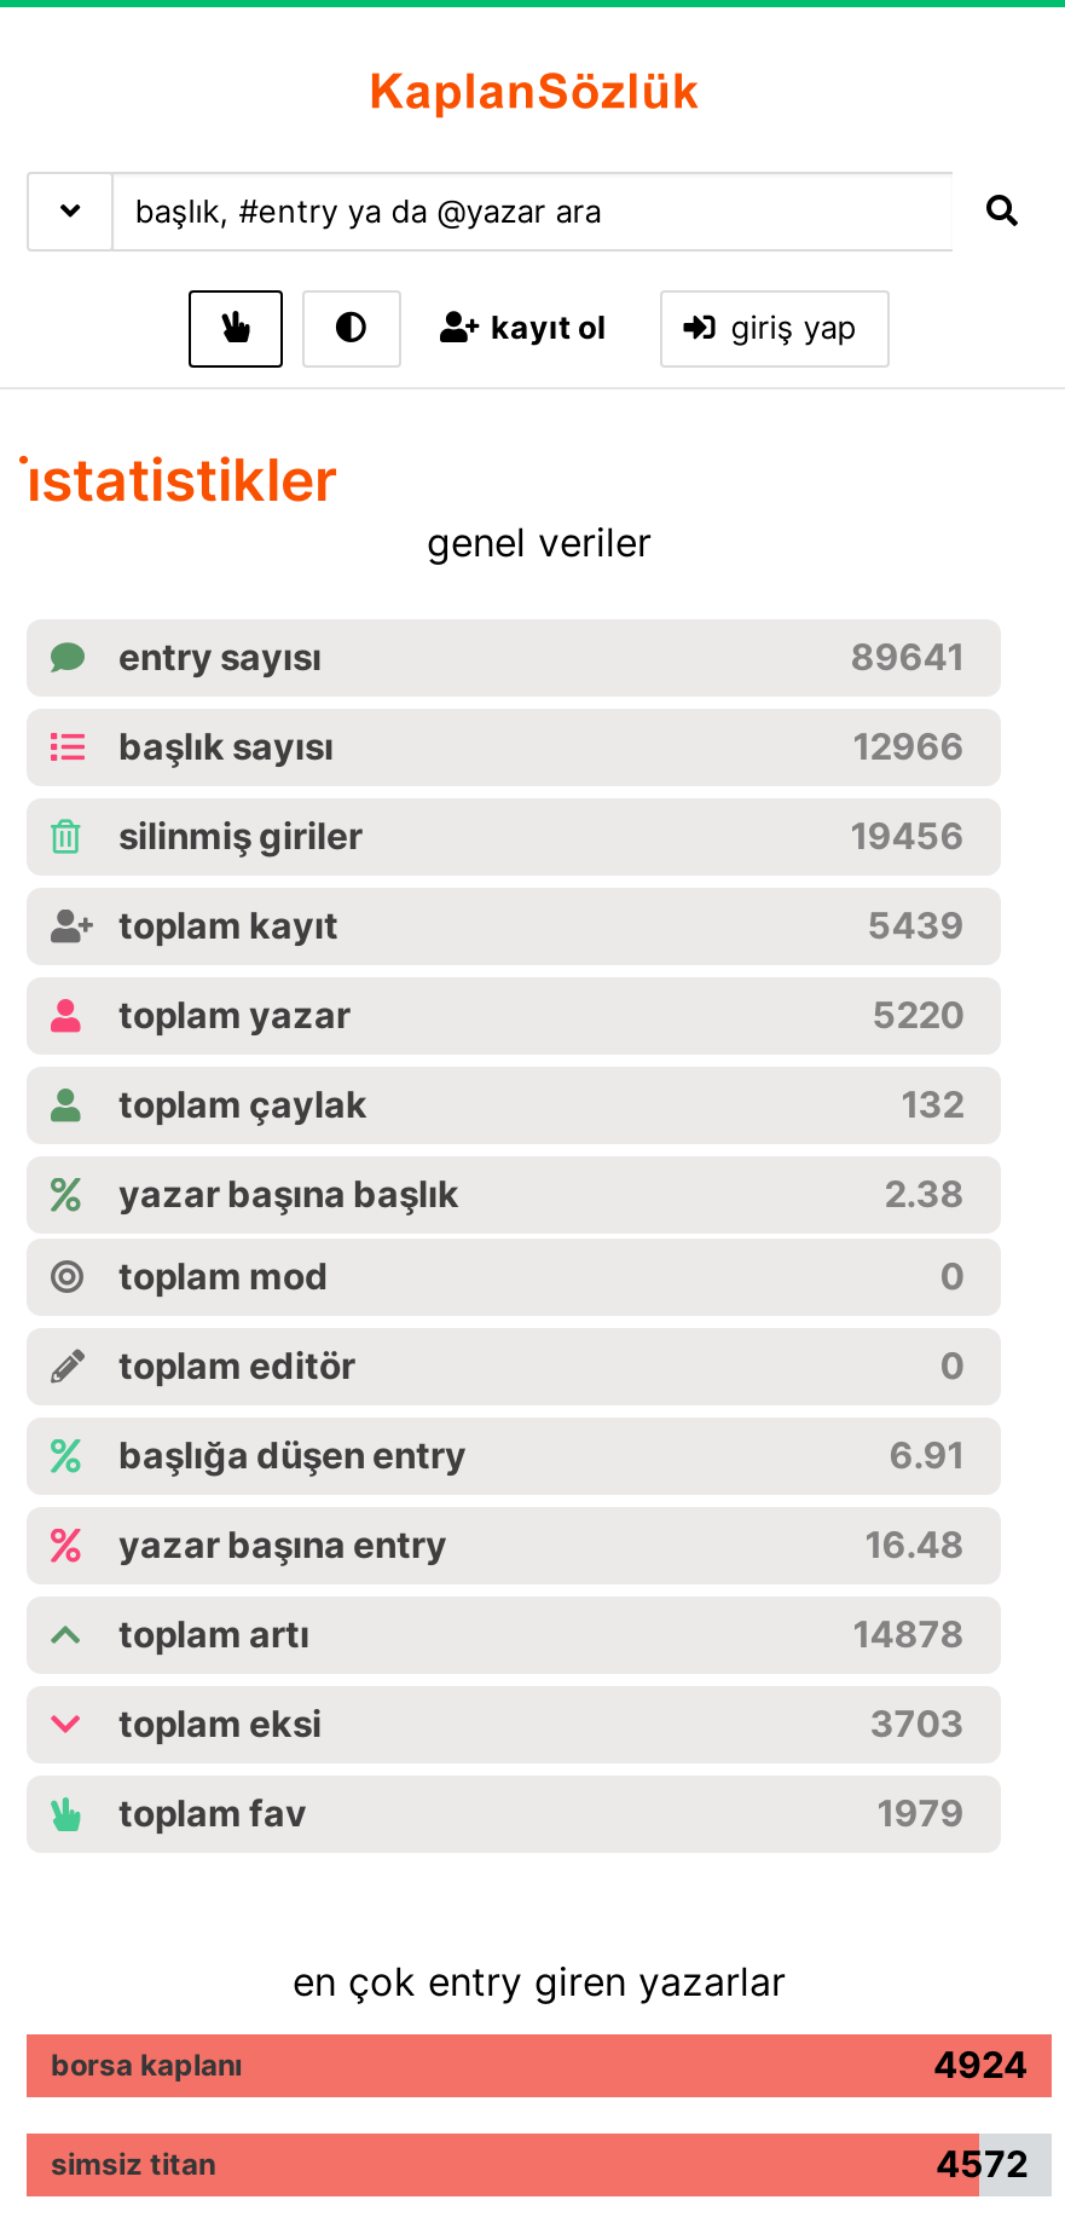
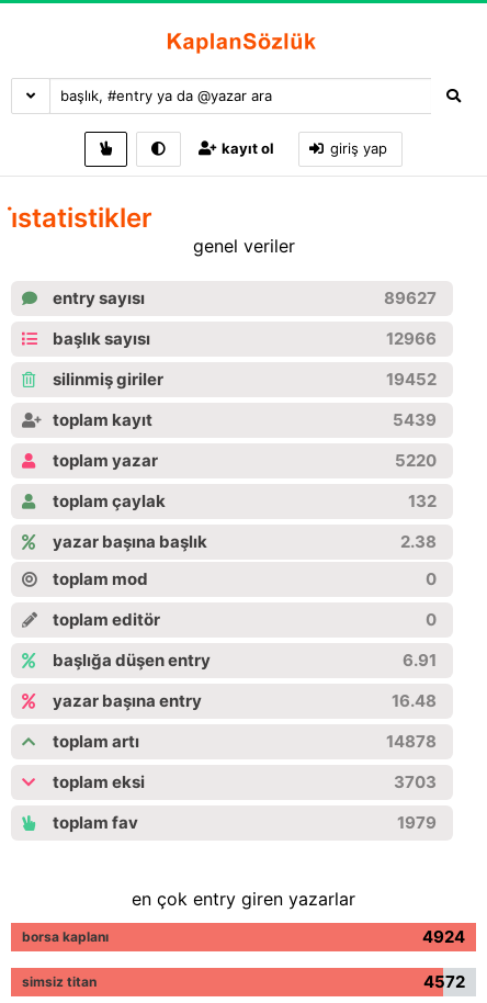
[851,634,964,680] 89641 -> [384,288,436,308] 89627
[851,813,964,859] 19456 -> [386,369,436,390] 19452

